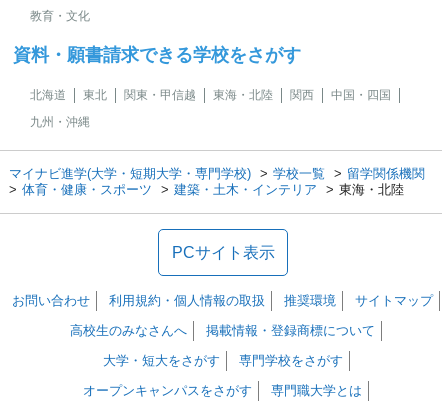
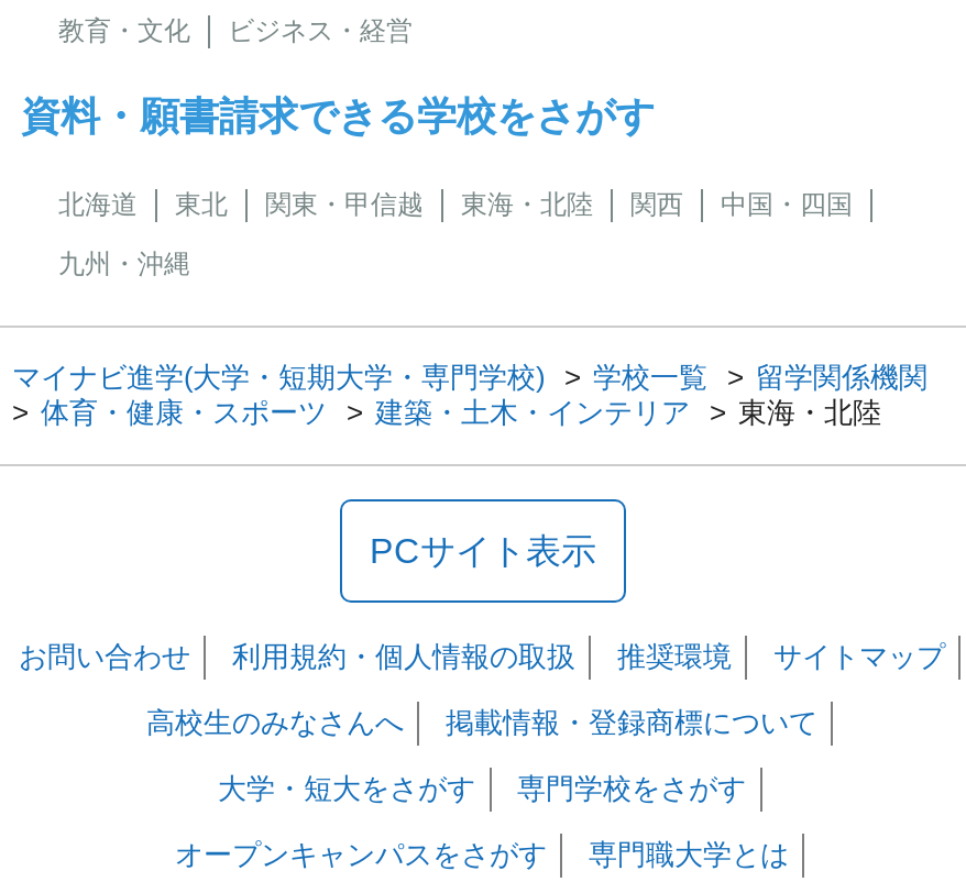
none -> [228,16,413,47] ビジネス・経営

